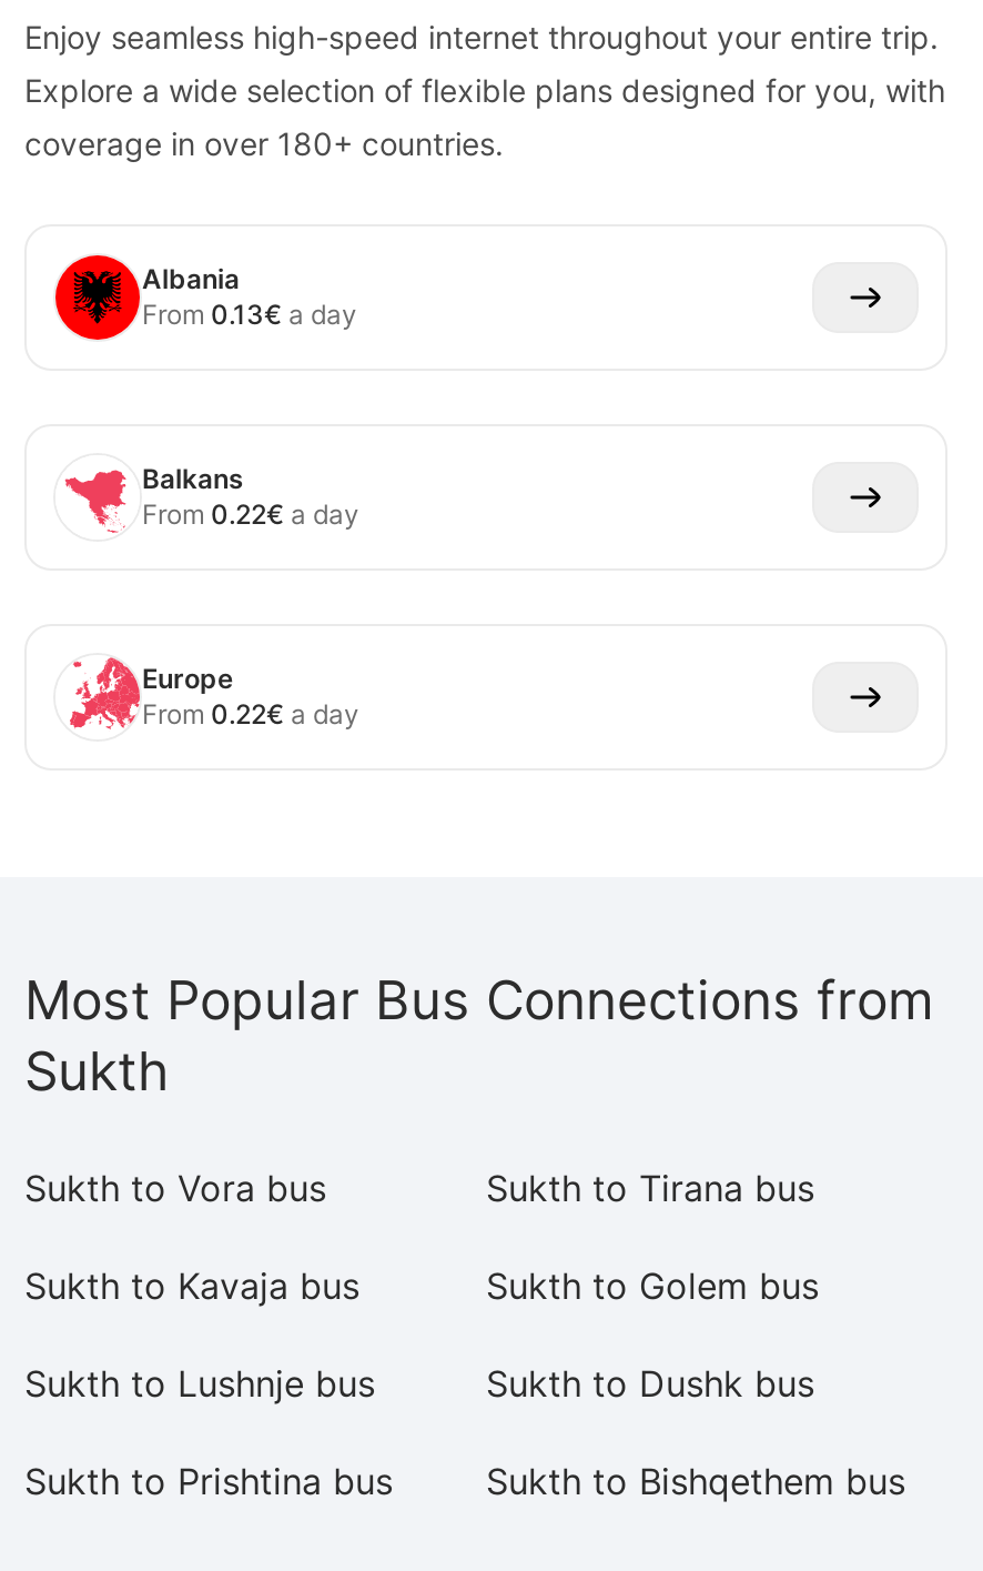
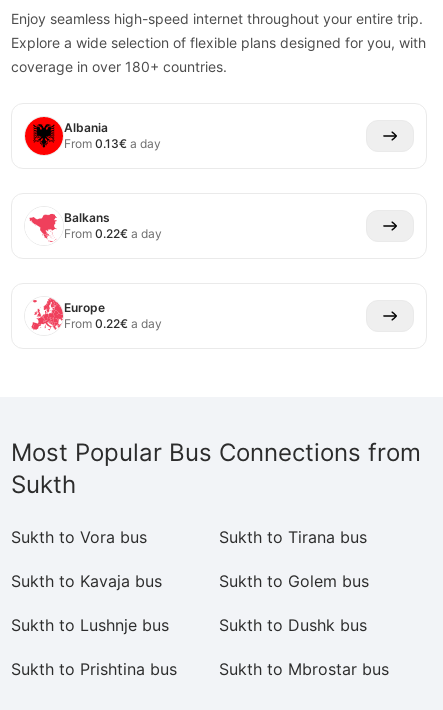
[486,1458,905,1502] Sukth to Bishqethem bus -> [219,659,389,679] Sukth to Mbrostar bus

